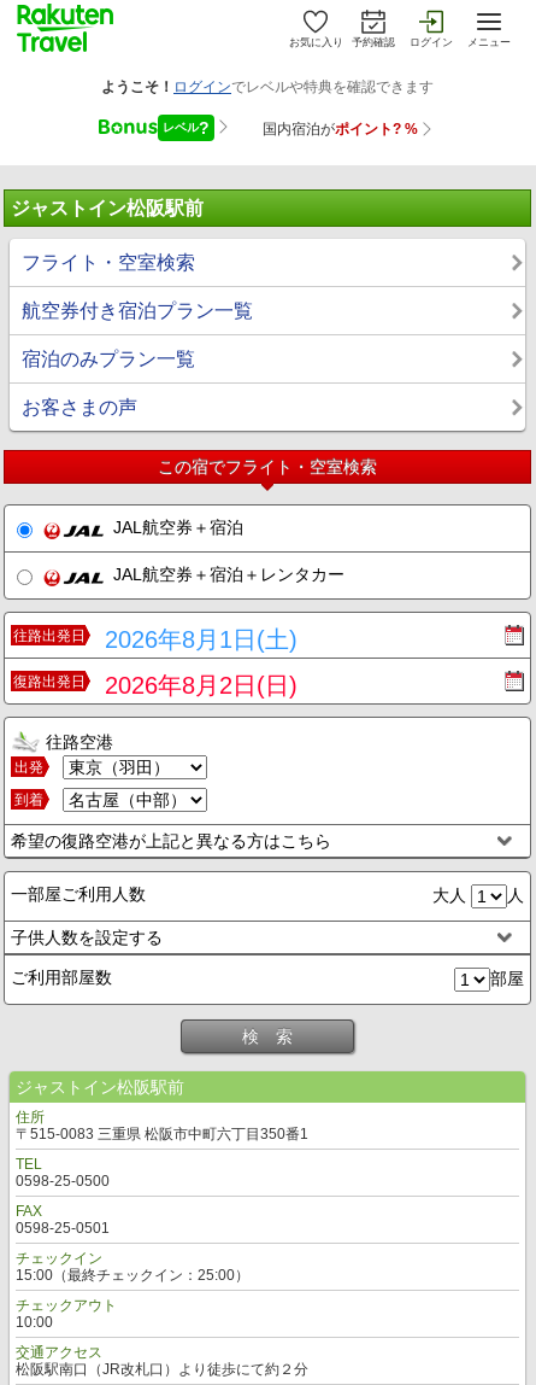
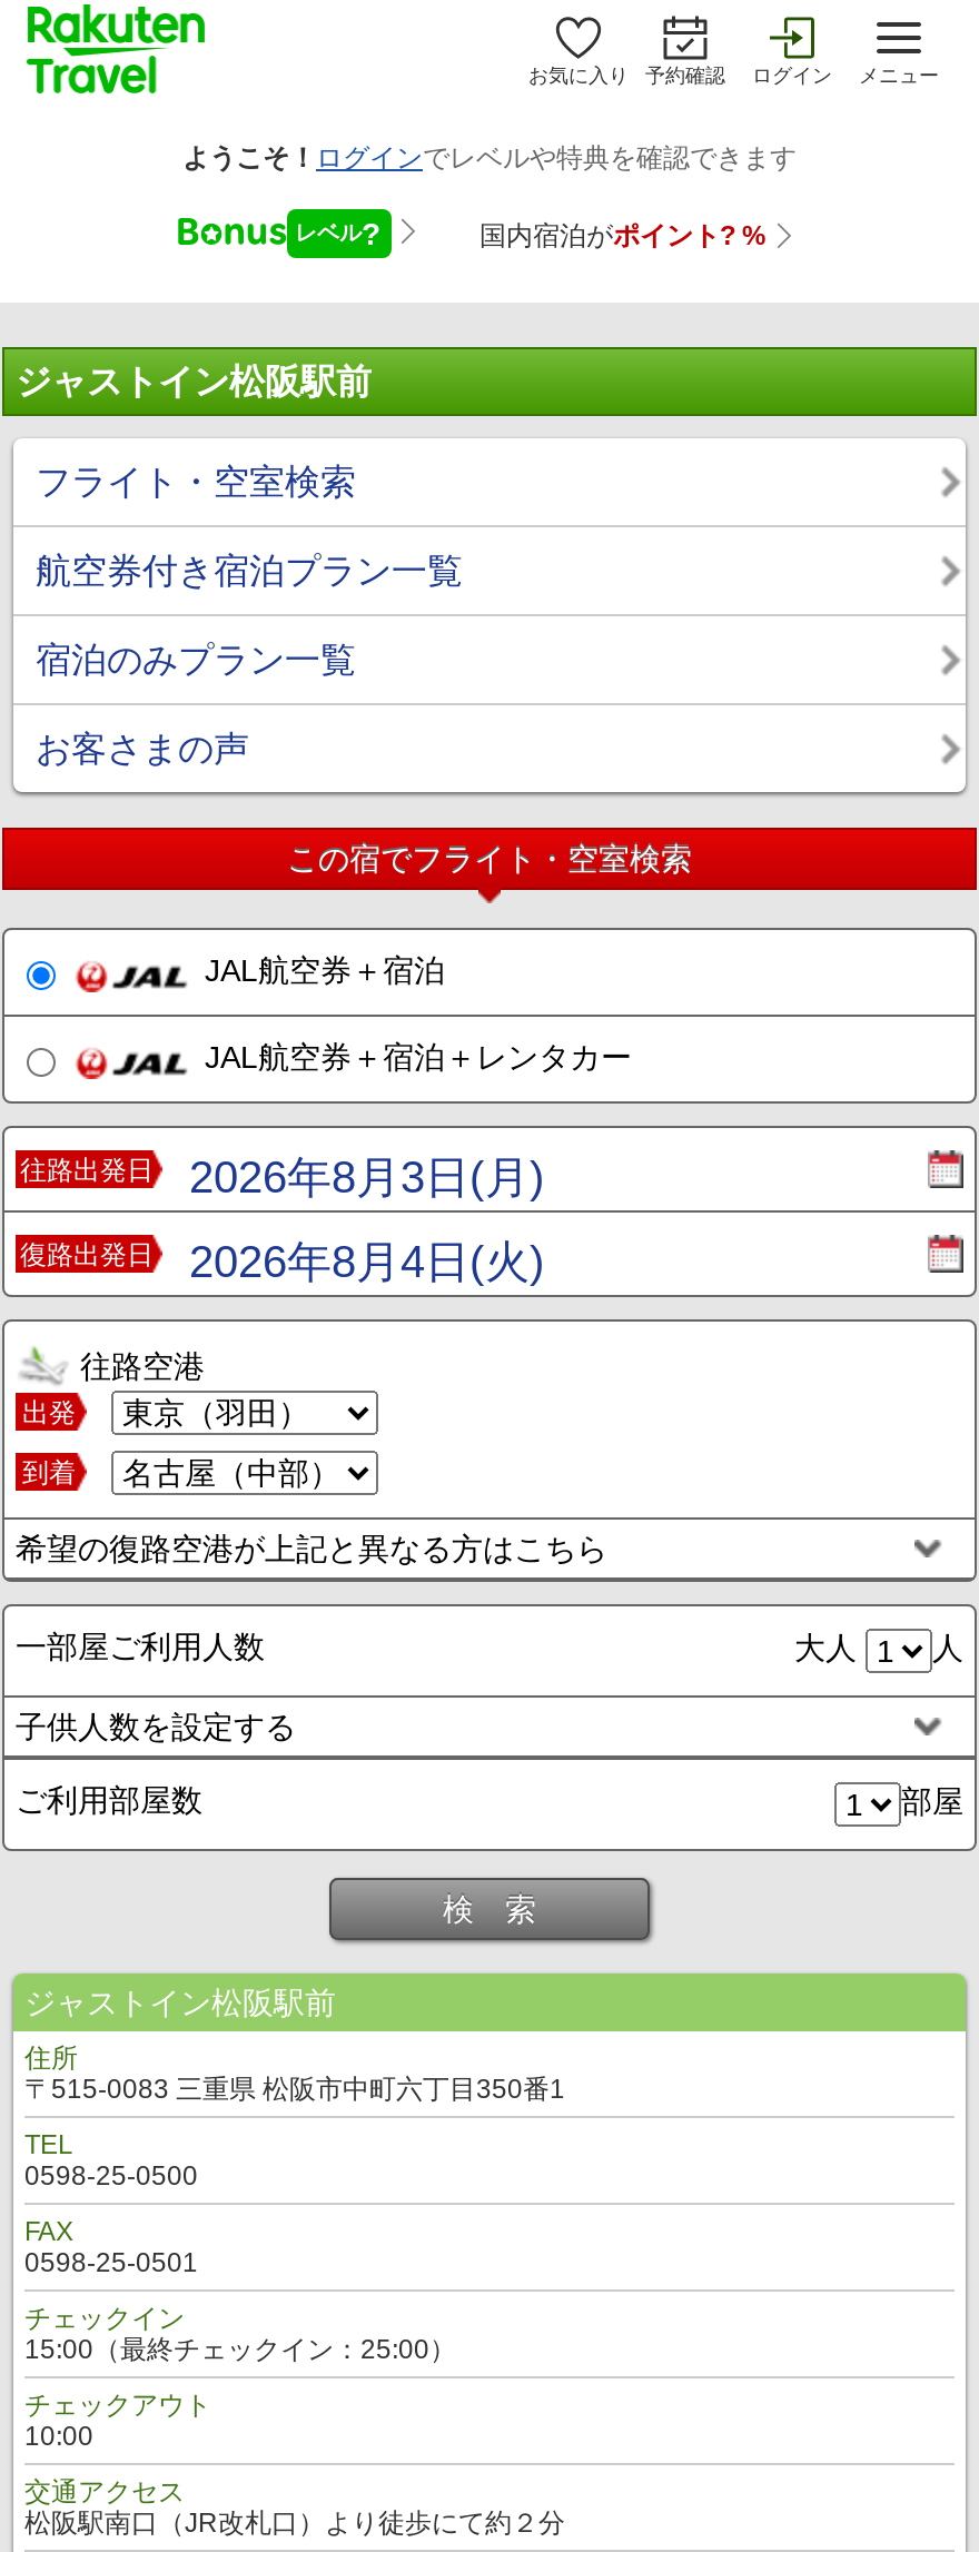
[13,626,298,653] 往路出発日 2026年8月1日(土) -> [20,1153,545,1201] 往路出発日 2026年8月3日(月)
[13,672,298,699] 復路出発日 2026年8月2日(日) -> [20,1237,545,1286] 復路出発日 2026年8月4日(火)

